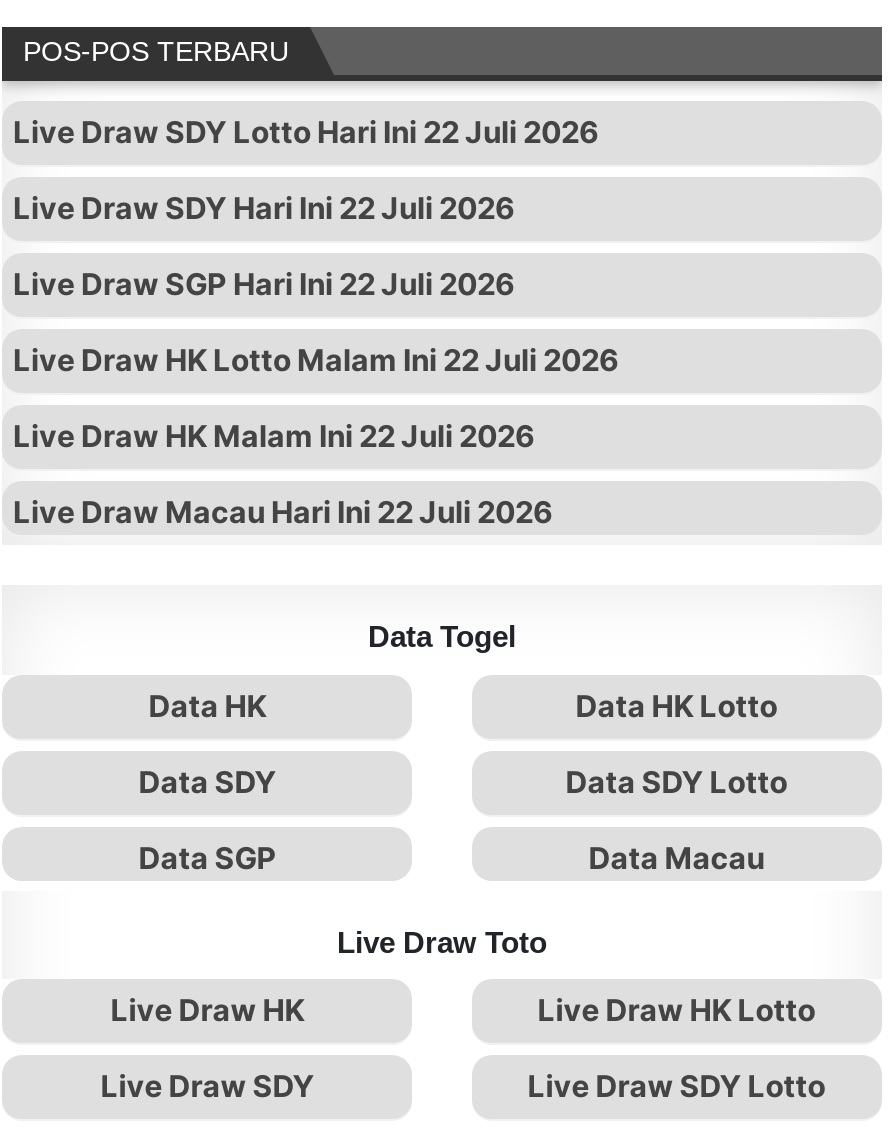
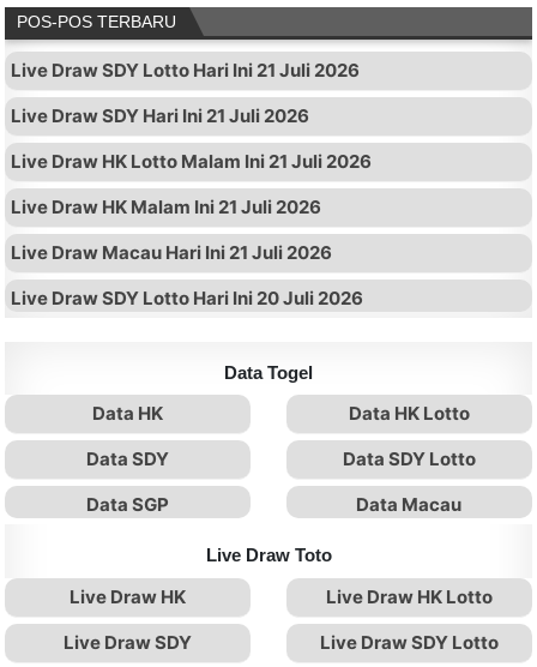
[13,113,599,151] Live Draw SDY Lotto Hari Ini 22 Juli 2026 -> [11,58,360,81] Live Draw SDY Lotto Hari Ini 21 Juli 2026
[13,189,515,227] Live Draw SDY Hari Ini 22 Juli 2026 -> [11,104,310,127] Live Draw SDY Hari Ini 21 Juli 2026
[13,265,515,303] Live Draw SGP Hari Ini 22 Juli 2026 -> [11,149,372,172] Live Draw HK Lotto Malam Ini 21 Juli 2026
[13,341,619,379] Live Draw HK Lotto Malam Ini 22 Juli 2026 -> [11,195,322,218] Live Draw HK Malam Ini 21 Juli 2026
[13,417,535,455] Live Draw HK Malam Ini 22 Juli 2026 -> [11,241,333,263] Live Draw Macau Hari Ini 21 Juli 2026
[13,493,553,531] Live Draw Macau Hari Ini 22 Juli 2026 -> [11,286,364,309] Live Draw SDY Lotto Hari Ini 20 Juli 2026

